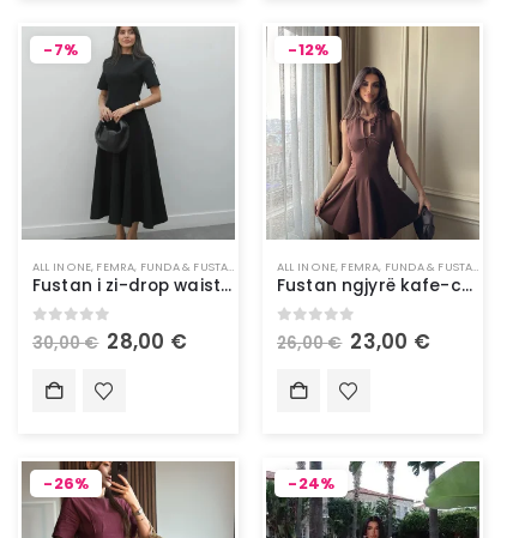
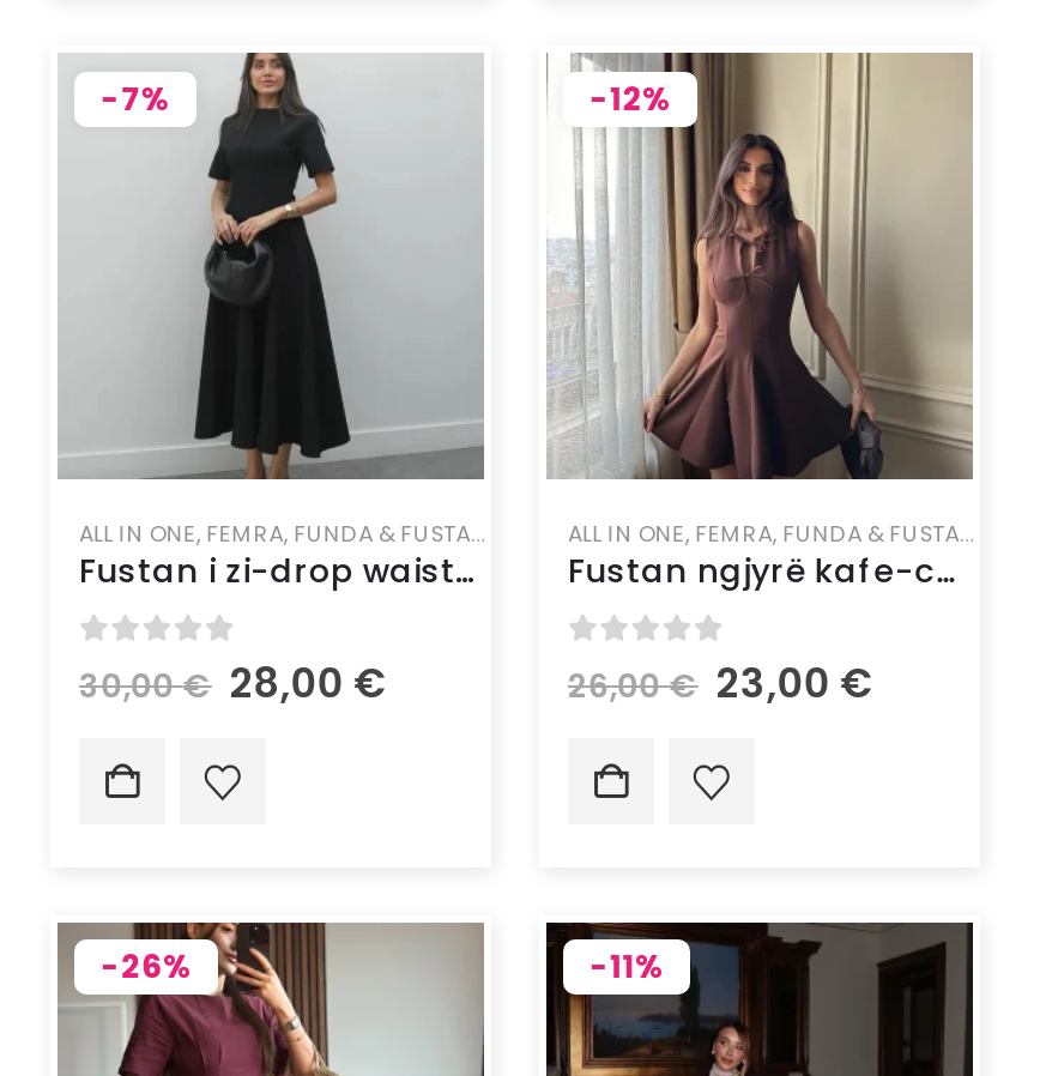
[288,472,335,495] -24% -> [590,945,664,990] -11%

